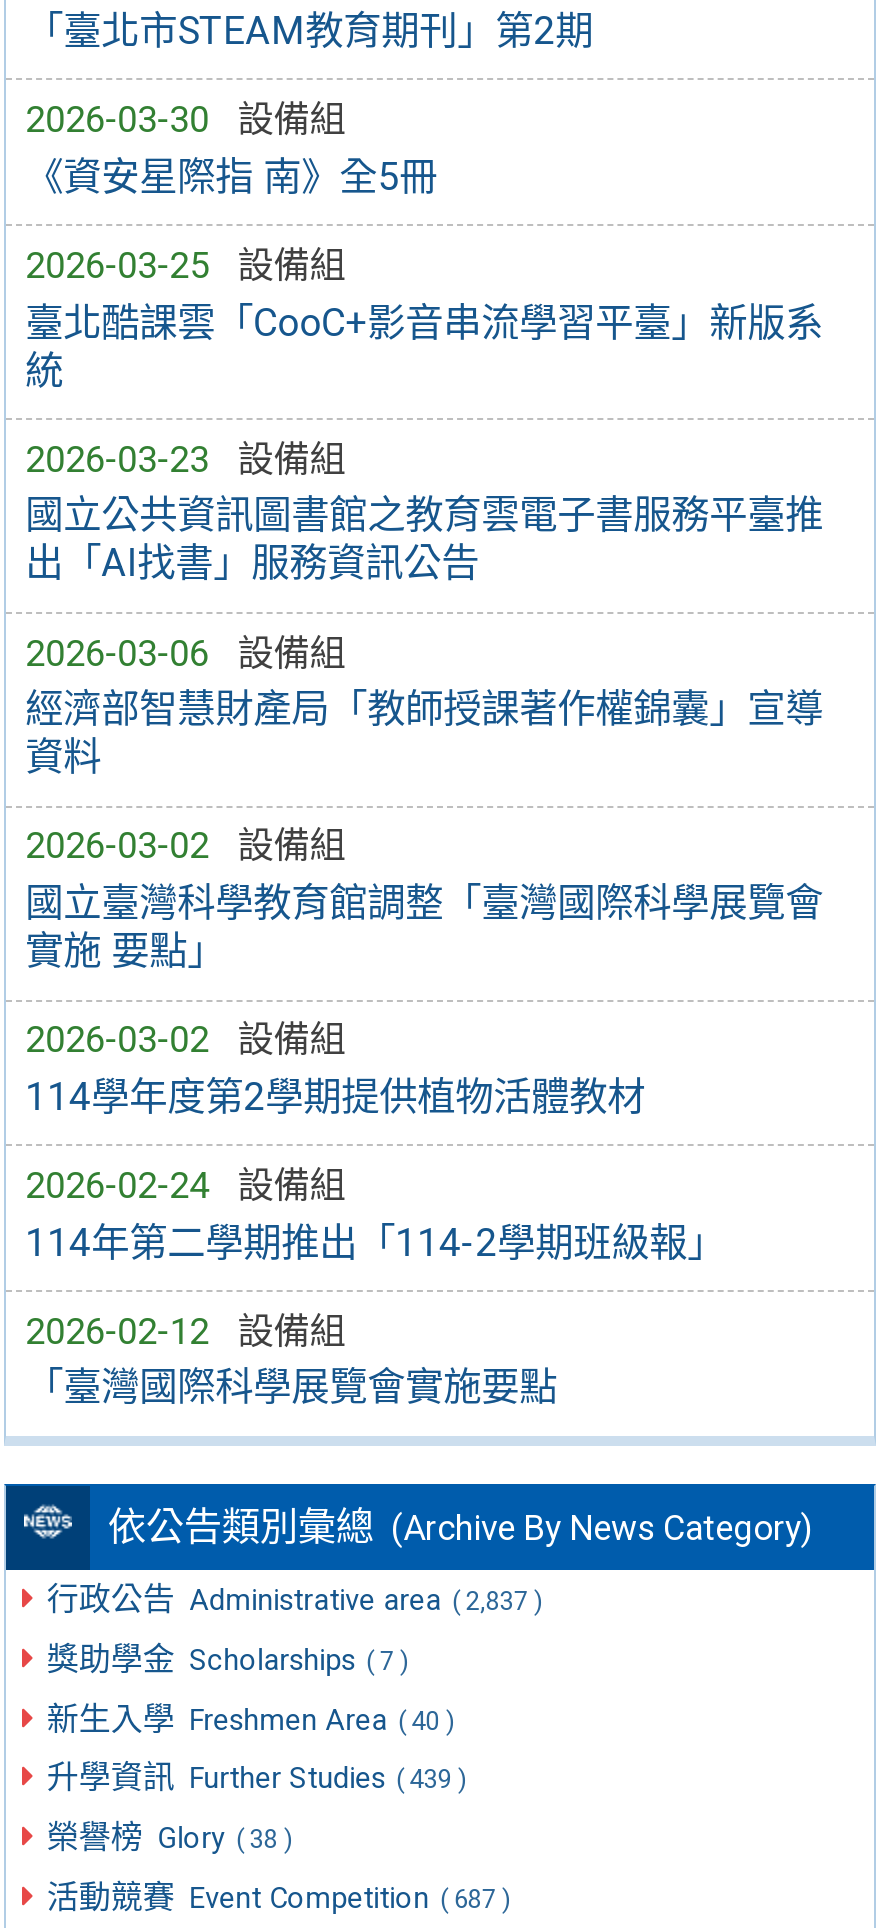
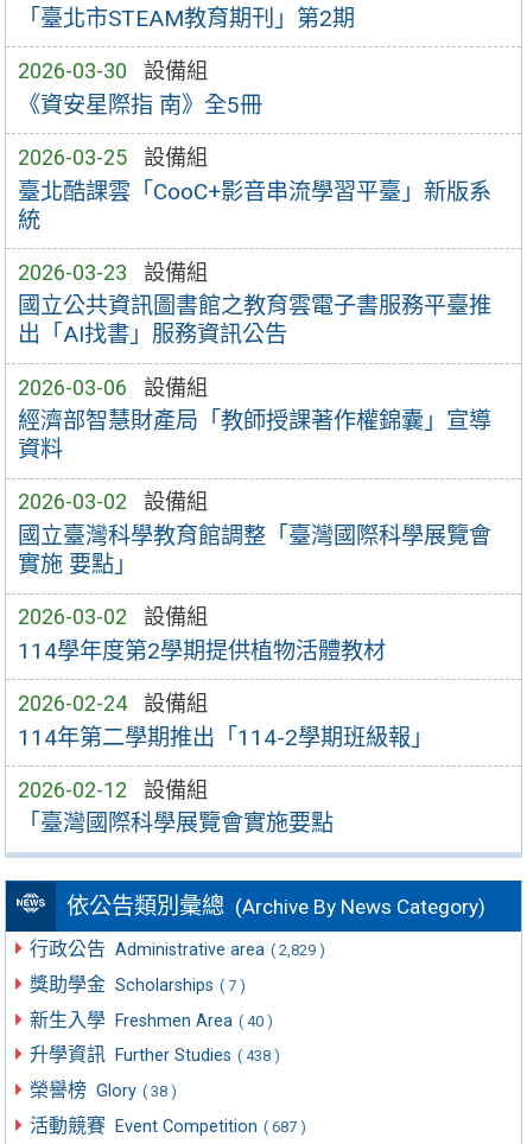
[47,1580,544,1618] 行政公告 Administrative area ( 2,837 ) -> [30,938,325,960] 行政公告 Administrative area ( 2,829 )
[47,1759,468,1797] 升學資訊 Further Studies ( 439 ) -> [30,1044,280,1066] 升學資訊 Further Studies ( 438 )

